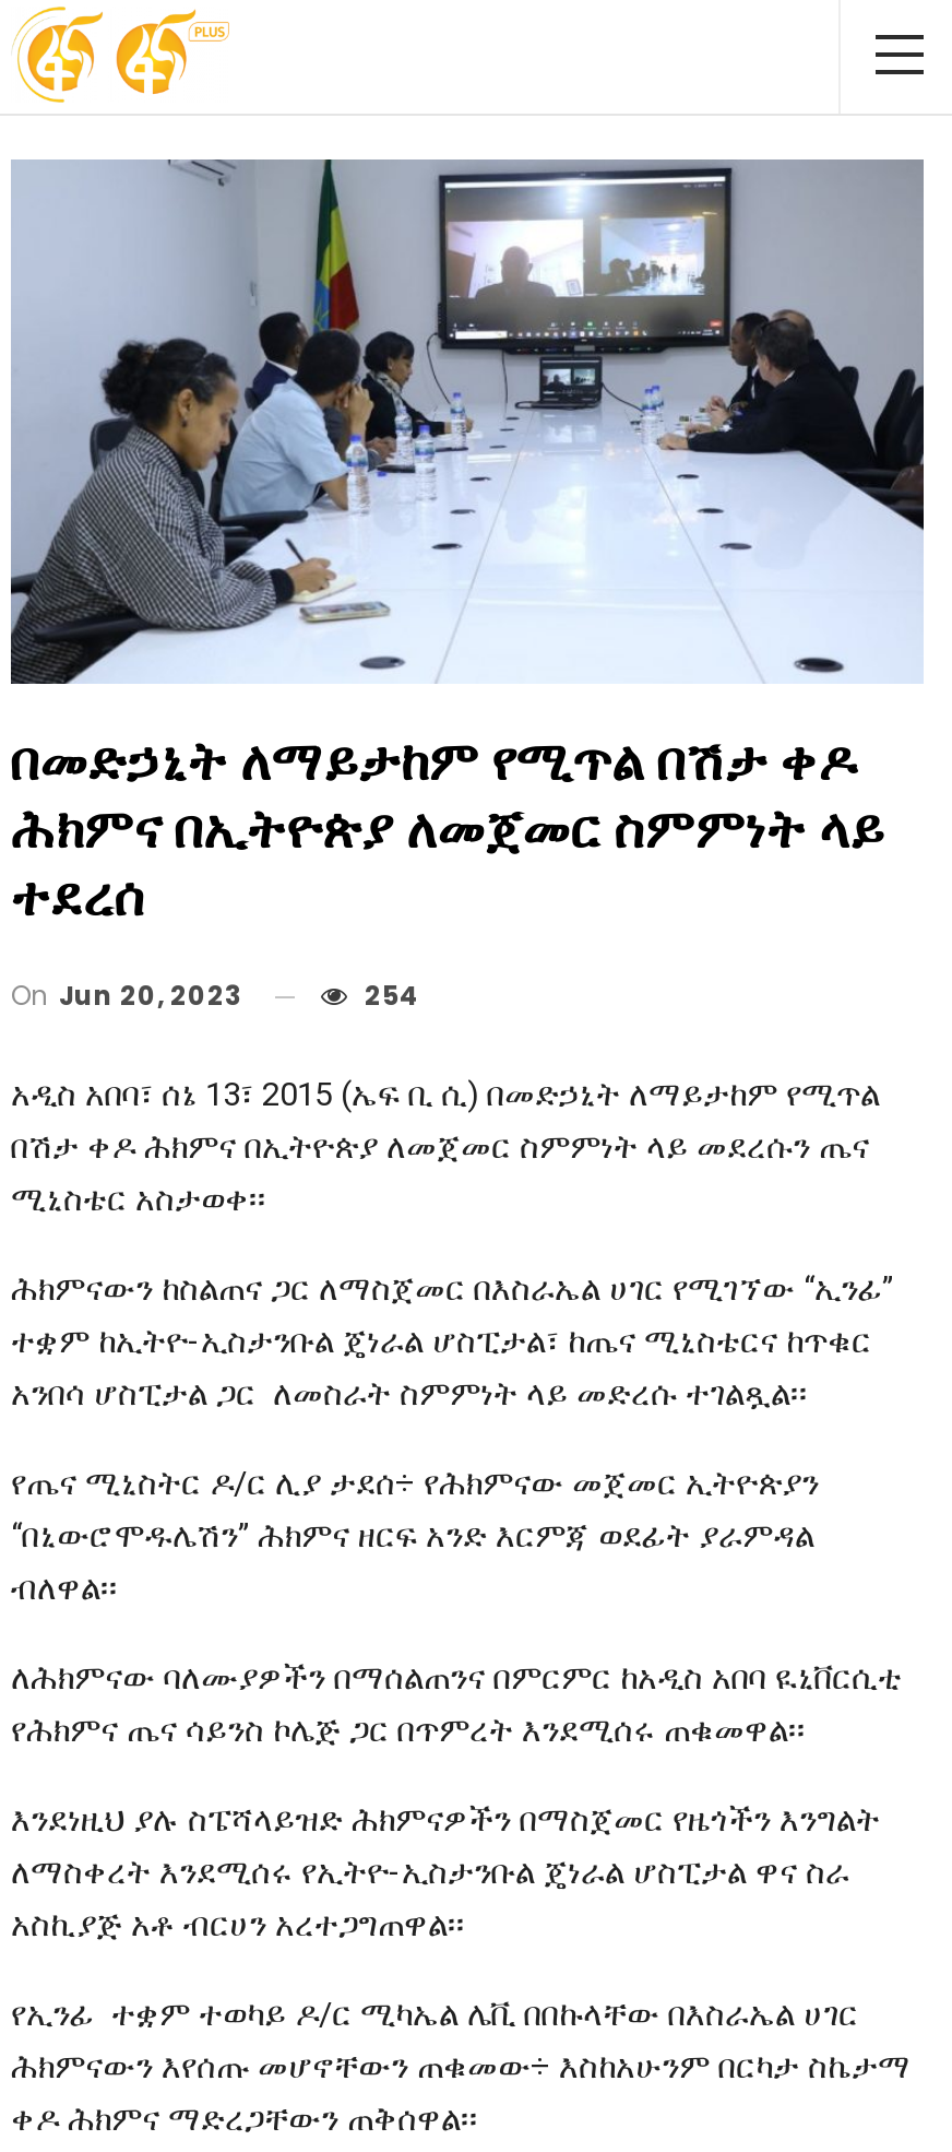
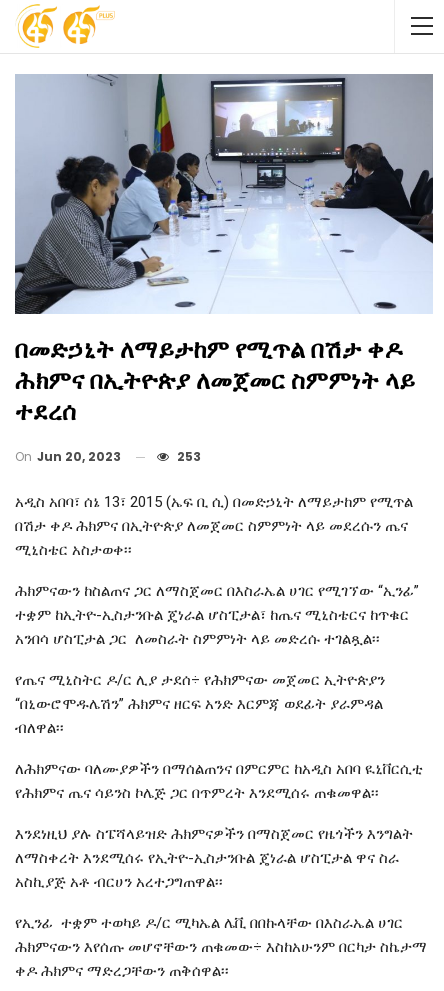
[365,976,419,1013] 254 -> [177,448,201,465] 253

